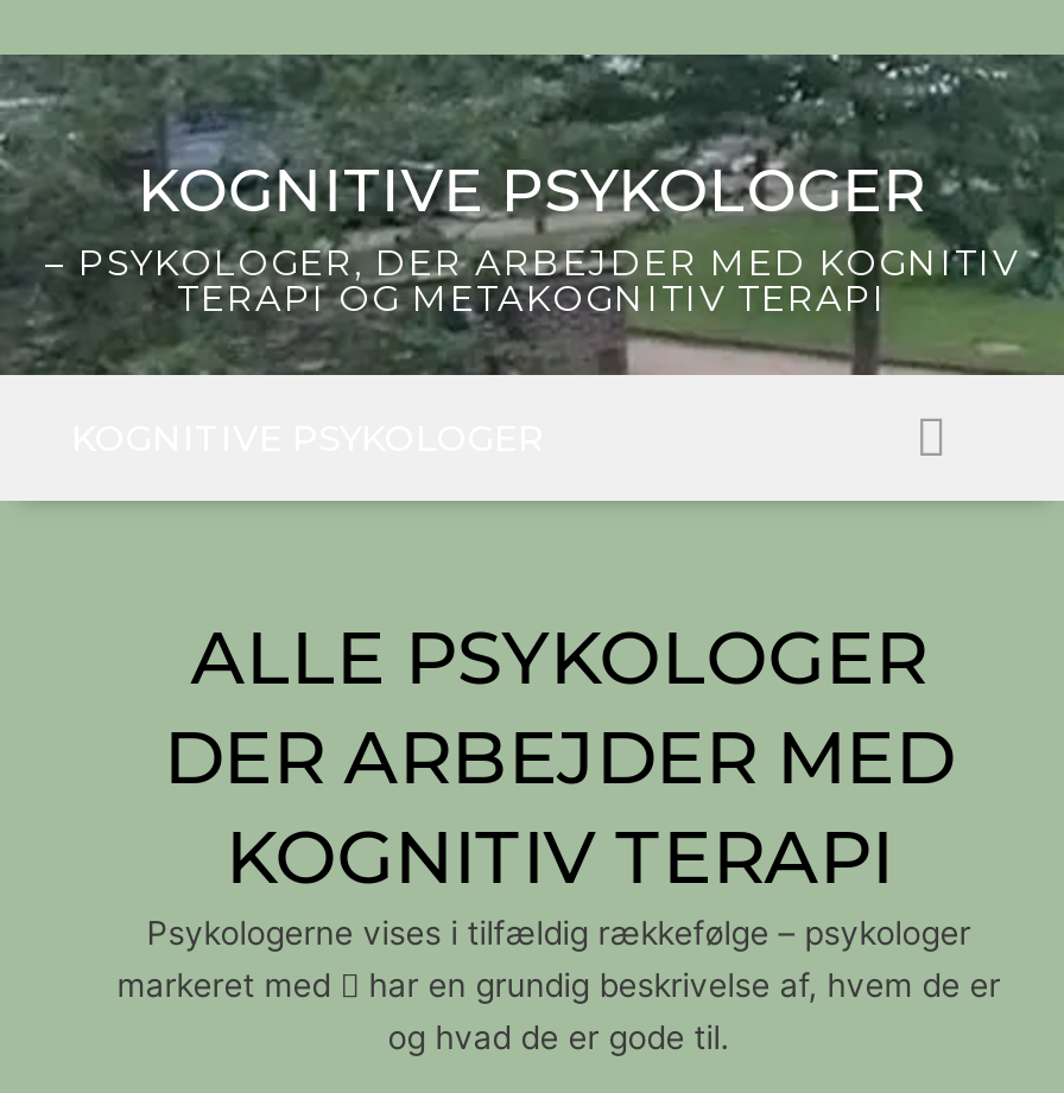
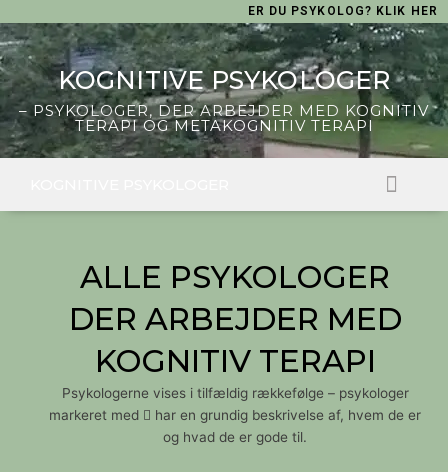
none -> [248,4,438,18] ER DU PSYKOLOG? KLIK HER

